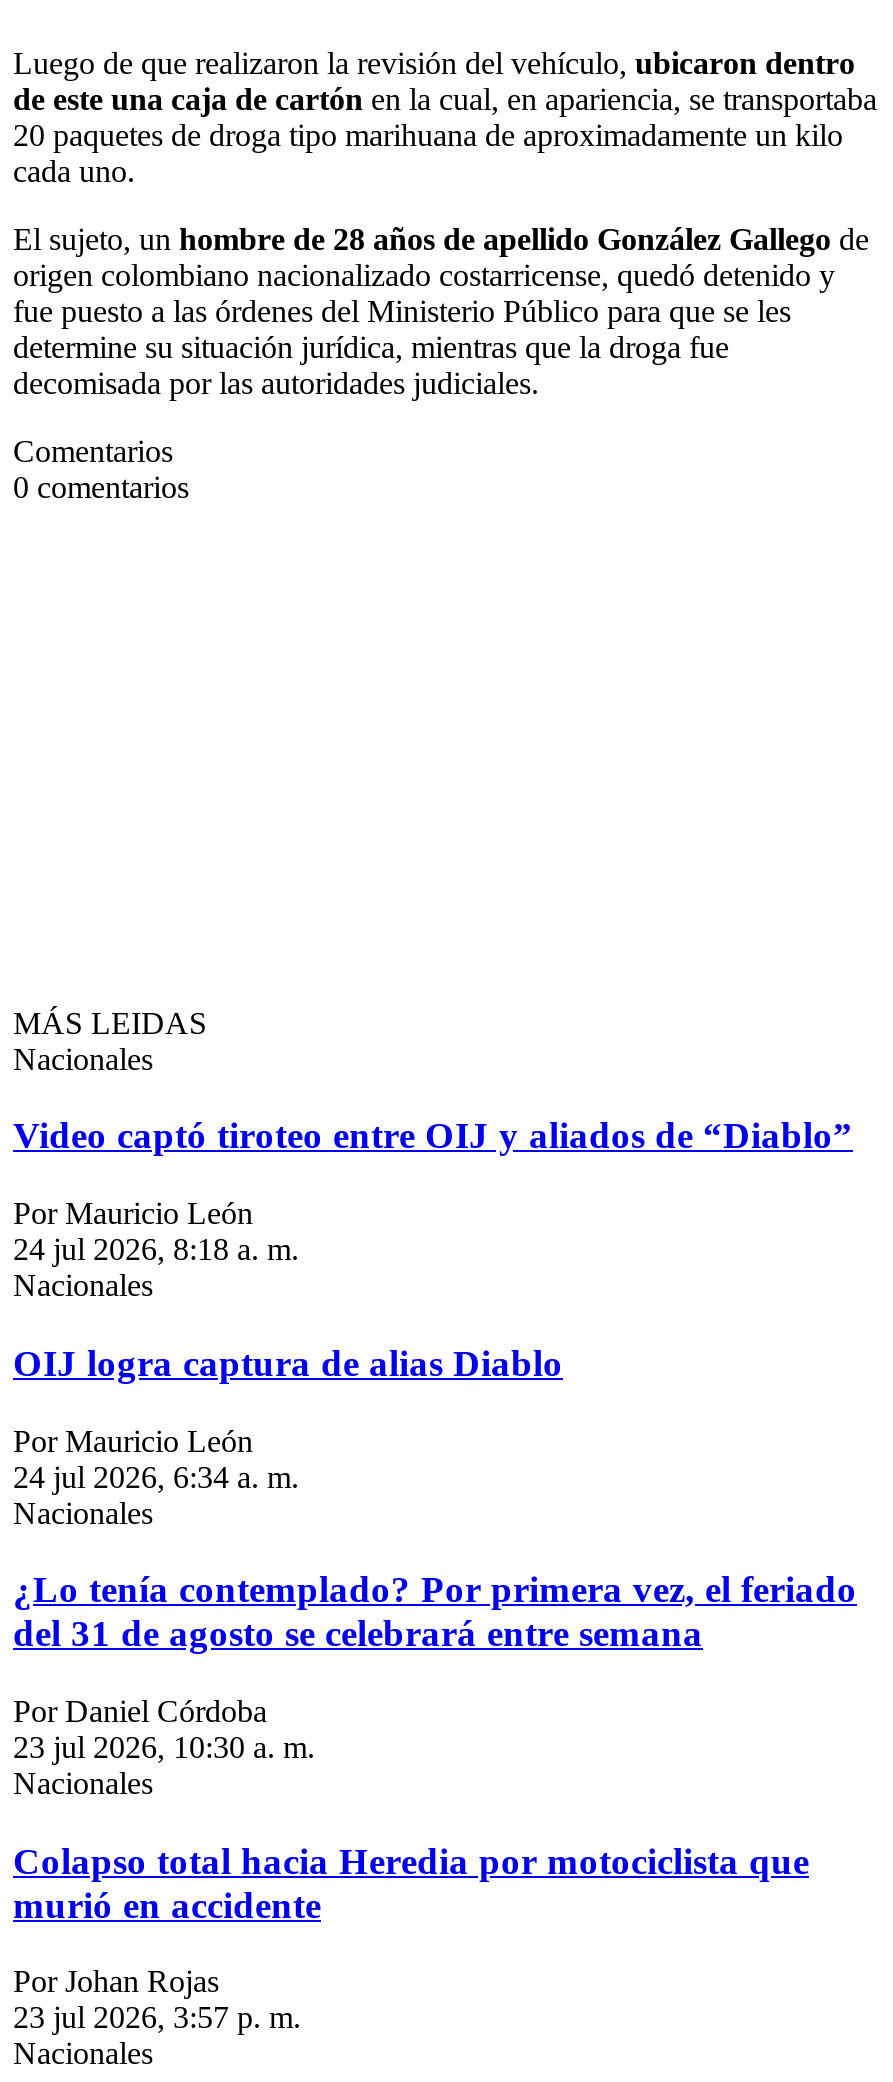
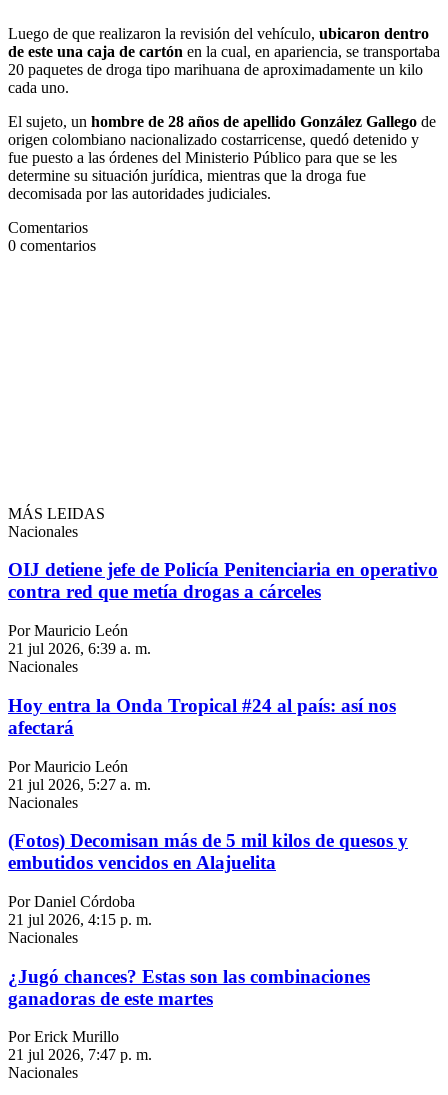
[13,1115,853,1157] Video captó tiroteo entre OIJ y aliados de “Diablo” -> [8,559,438,602] OIJ detiene jefe de Policía Penitenciaria en operativo | contra red que metía drogas a cárceles
[13,1232,299,1266] 24 jul 2026, 8:18 a. m. -> [8,640,151,657] 21 jul 2026, 6:39 a. m.
[13,1342,563,1384] OIJ logra captura de alias Diablo -> [8,695,396,738] Hoy entra la Onda Tropical #24 al país: así nos | afectará
[13,1459,299,1493] 24 jul 2026, 6:34 a. m. -> [8,776,151,793] 21 jul 2026, 5:27 a. m.
[13,1569,857,1655] ¿Lo tenía contemplado? Por primera vez, el feriado | del 31 de agosto se celebrará entre semana -> [8,830,408,873] (Fotos) Decomisan más de 5 mil kilos de quesos y | embutidos vencidos en Alajuelita
[13,1730,315,1764] 23 jul 2026, 10:30 a. m. -> [8,911,152,928] 21 jul 2026, 4:15 p. m.
[13,1840,809,1926] Colapso total hacia Heredia por motociclista que | murió en accidente -> [8,966,370,1009] ¿Jugó chances? Estas son las combinaciones | ganadoras de este martes
[13,1965,301,2035] Por Johan Rojas | 23 jul 2026, 3:57 p. m. -> [8,1028,152,1063] Por Erick Murillo | 21 jul 2026, 7:47 p. m.

